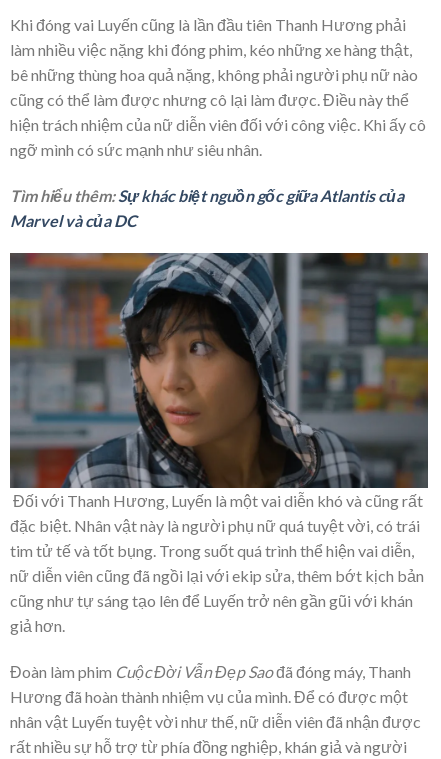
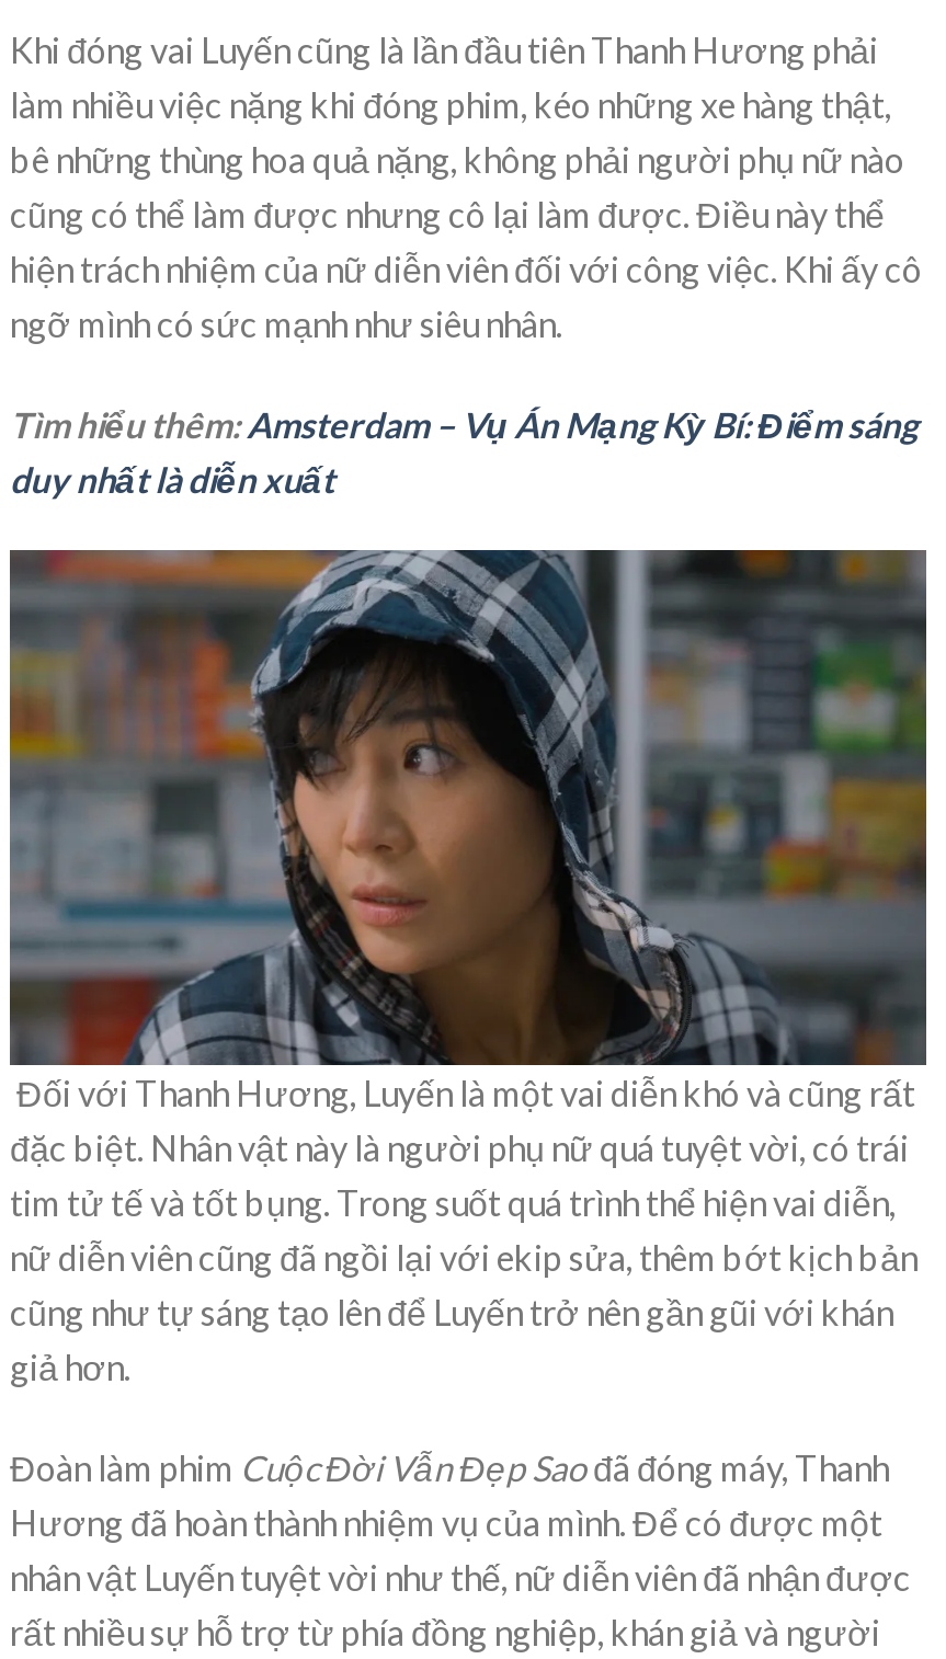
[10,185,404,229] Tìm hiểu thêm:Sự khác biệt nguồn gốc giữa Atlantis của | Marvel và của DC -> [10,402,917,499] Tìm hiểu thêm:Amsterdam – Vụ Án Mạng Kỳ Bí: Điểm sáng | duy nhất là diễn xuất

